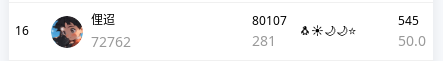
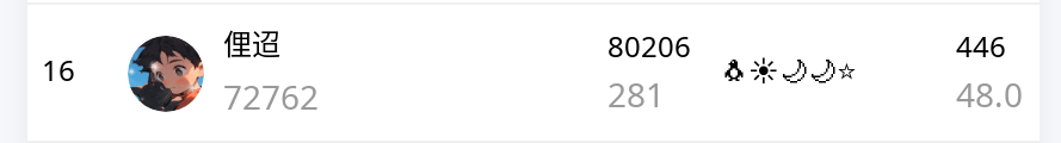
[252,12,287,29] 80107 -> [607,26,691,67] 80206
[398,12,419,29] 545 -> [956,26,1006,67] 446
[398,31,426,50] 50.0 -> [956,71,1023,117] 48.0

